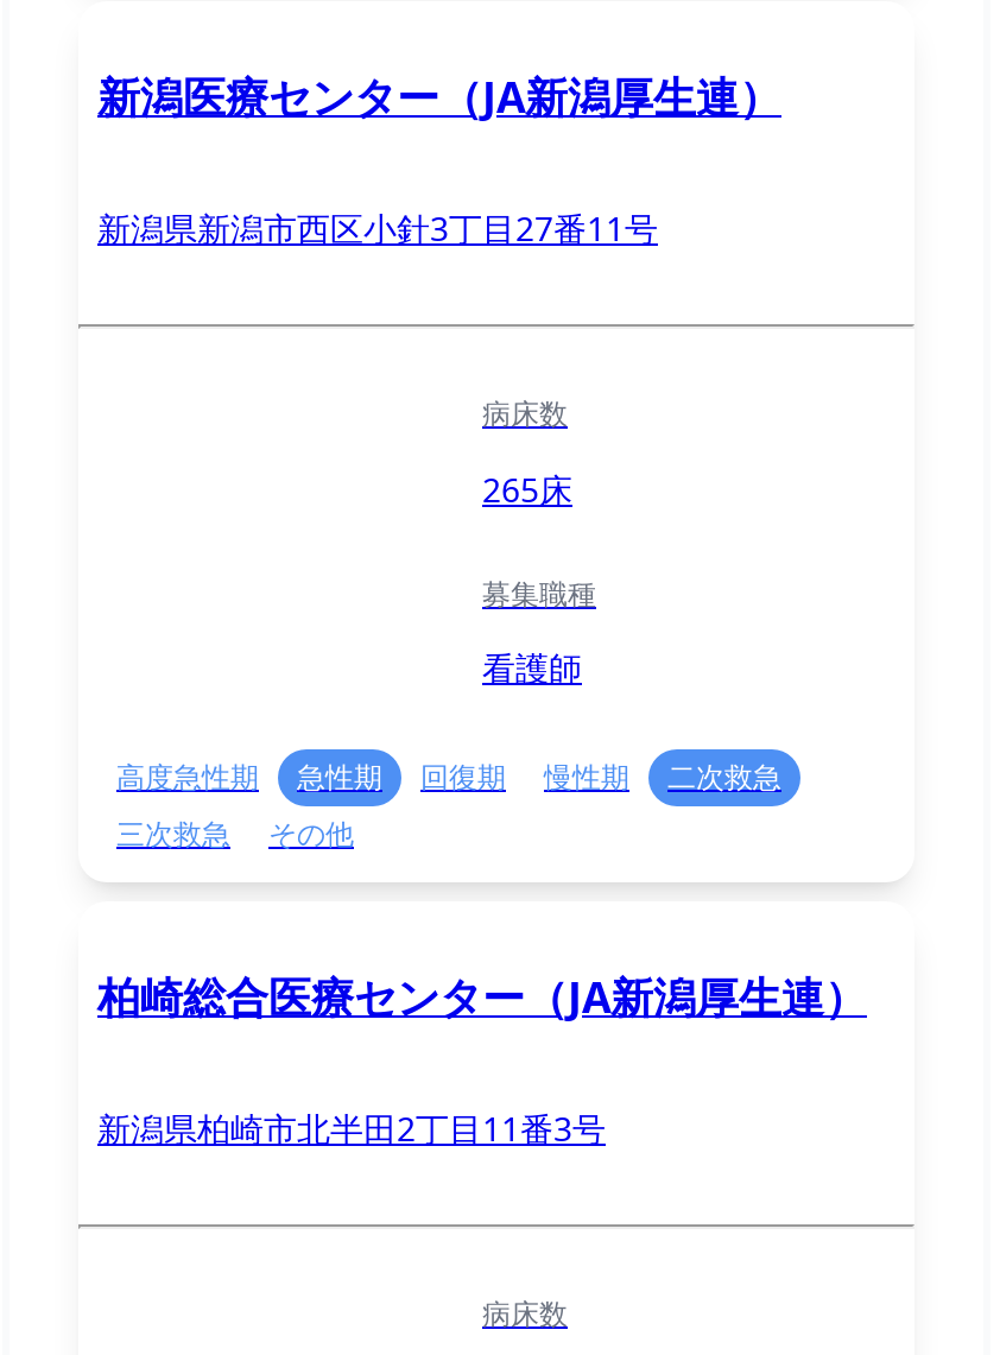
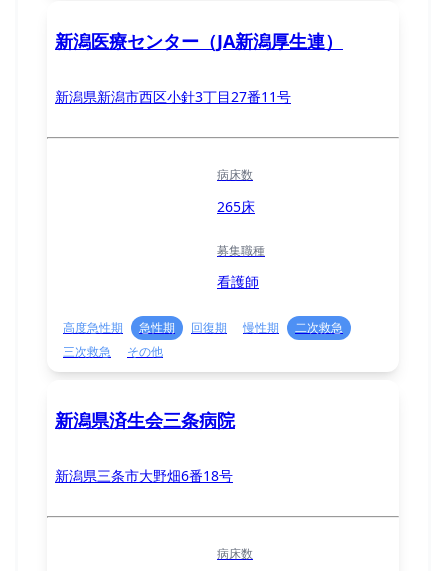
[97,969,867,1026] 柏崎総合医療センター（JA新潟厚生連） -> [55,408,235,432] 新潟県済生会三条病院
[97,1107,606,1152] 新潟県柏崎市北半田2丁目11番3号 -> [55,466,233,485] 新潟県三条市大野畑6番18号

